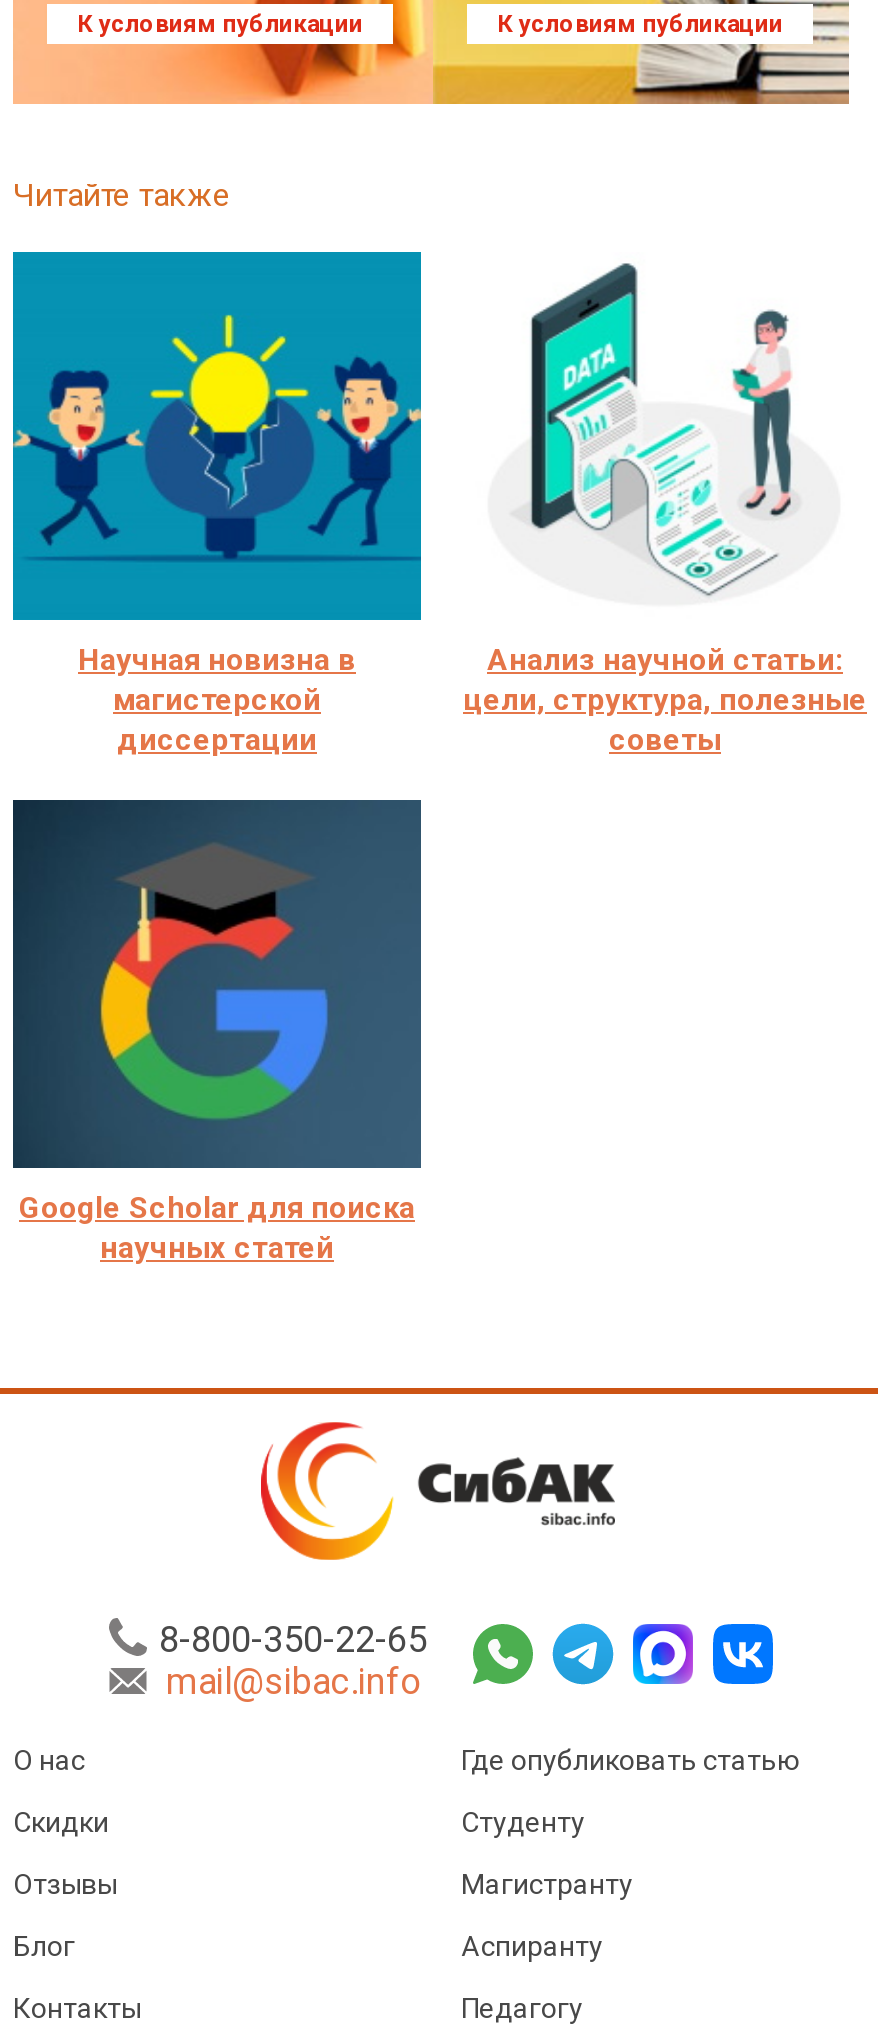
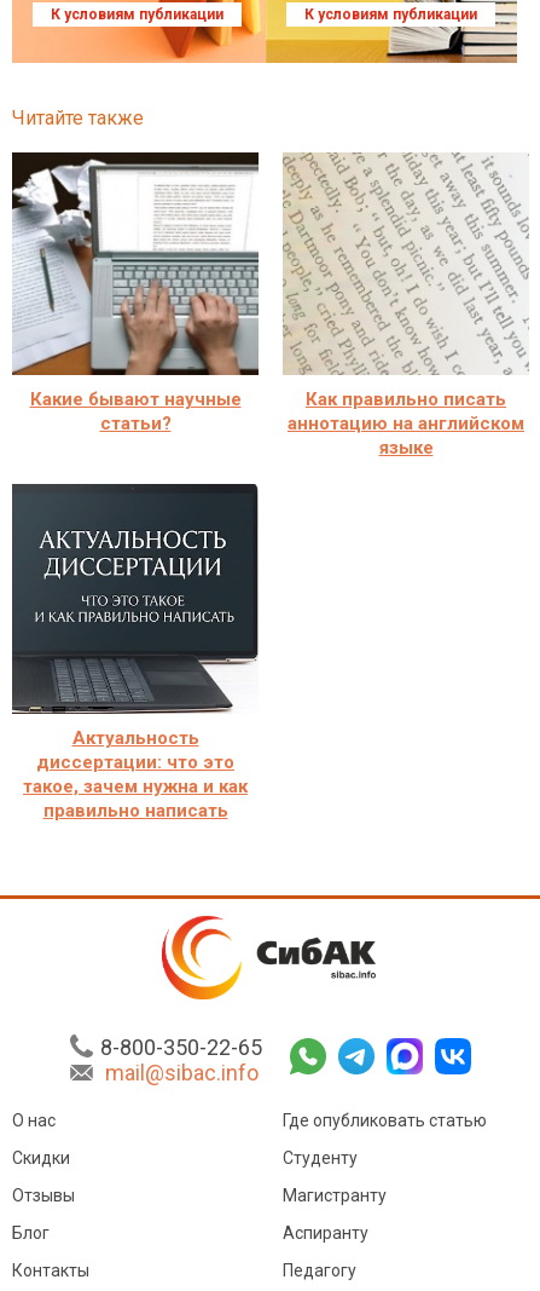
[11,250,423,758] [image] | Научная новизна в | магистерской | диссертации -> [11,151,260,434] [image] | Какие бывают научные | статьи?
[461,252,865,534] [image] -> [281,151,529,376] [image]
[463,642,867,758] Анализ научной статьи: | цели, структура, полезные | советы -> [288,388,524,458] Как правильно писать | аннотацию на английском | языке
[13,798,423,1266] [image] | Google Scholar для поиска | научных статей -> [11,483,259,822] [image] | Актуальность | диссертации: что это | такое, зачем нужна и как | правильно написать

